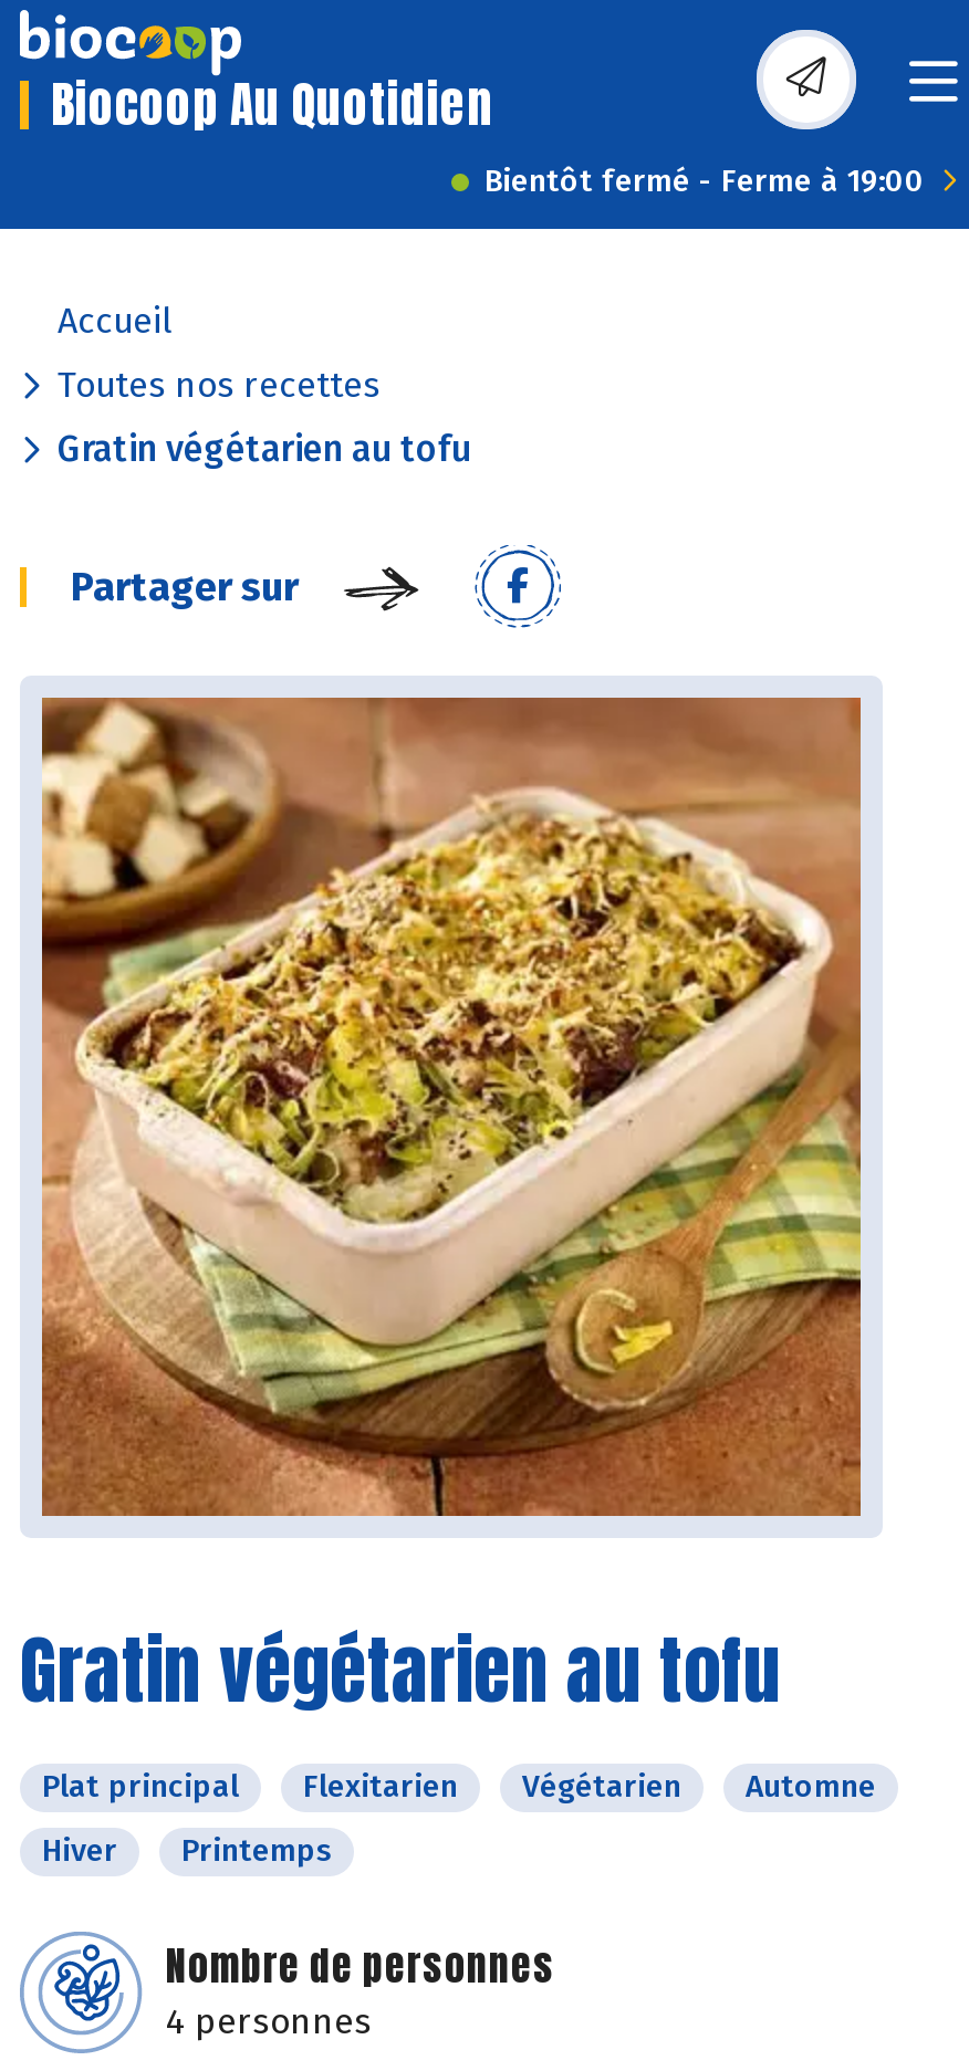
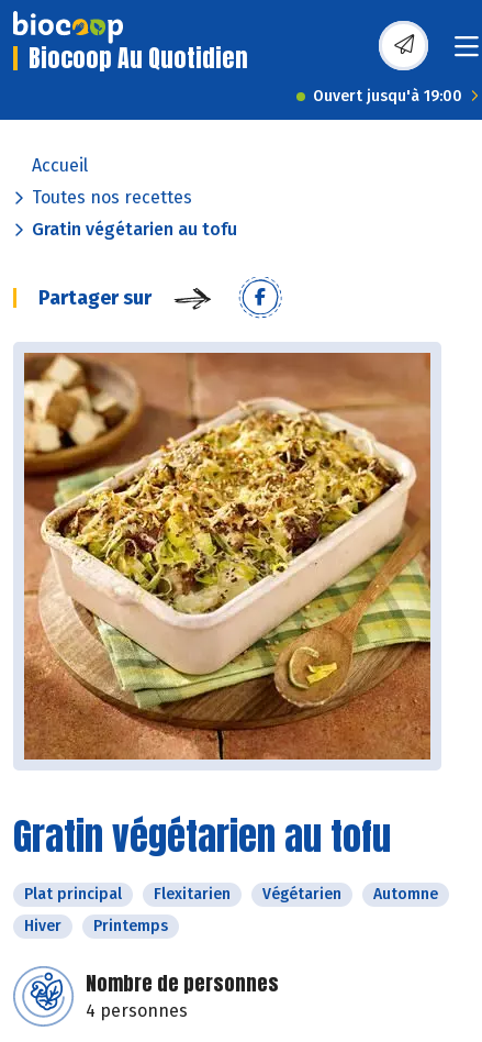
[485,163,925,200] Bientôt fermé - Ferme à 19:00 -> [313,87,462,106] Ouvert jusqu'à 19:00

